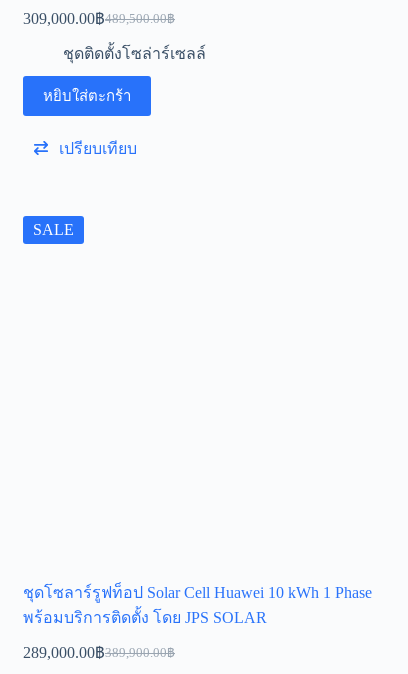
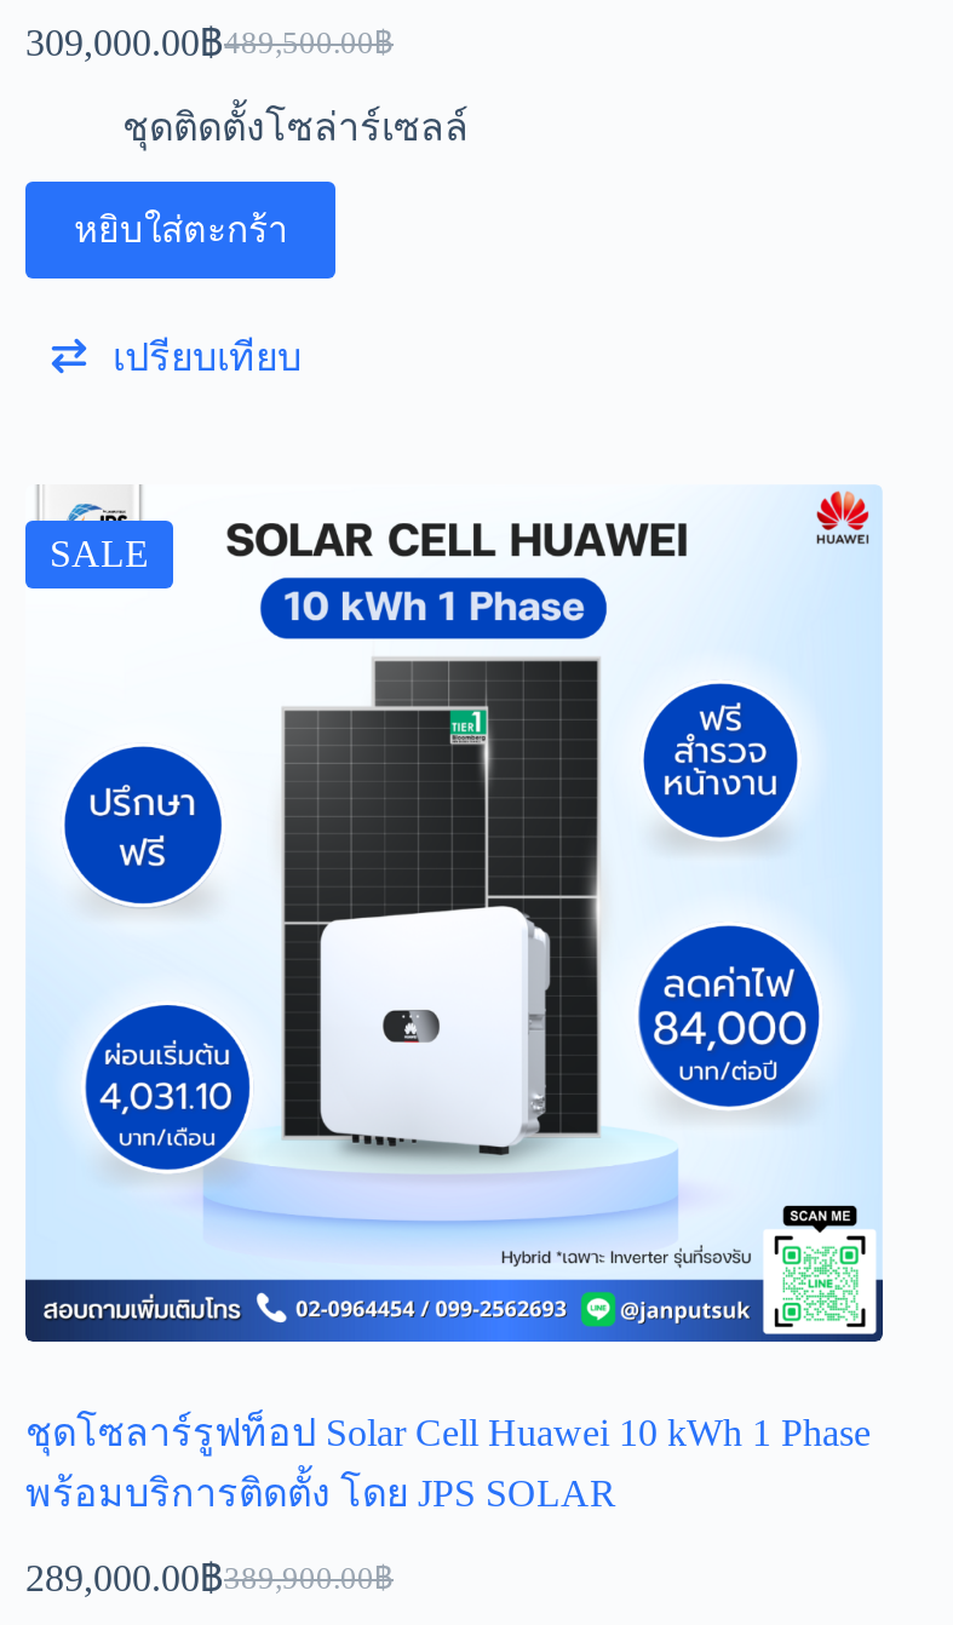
none -> [23,487,885,1344] [image]

